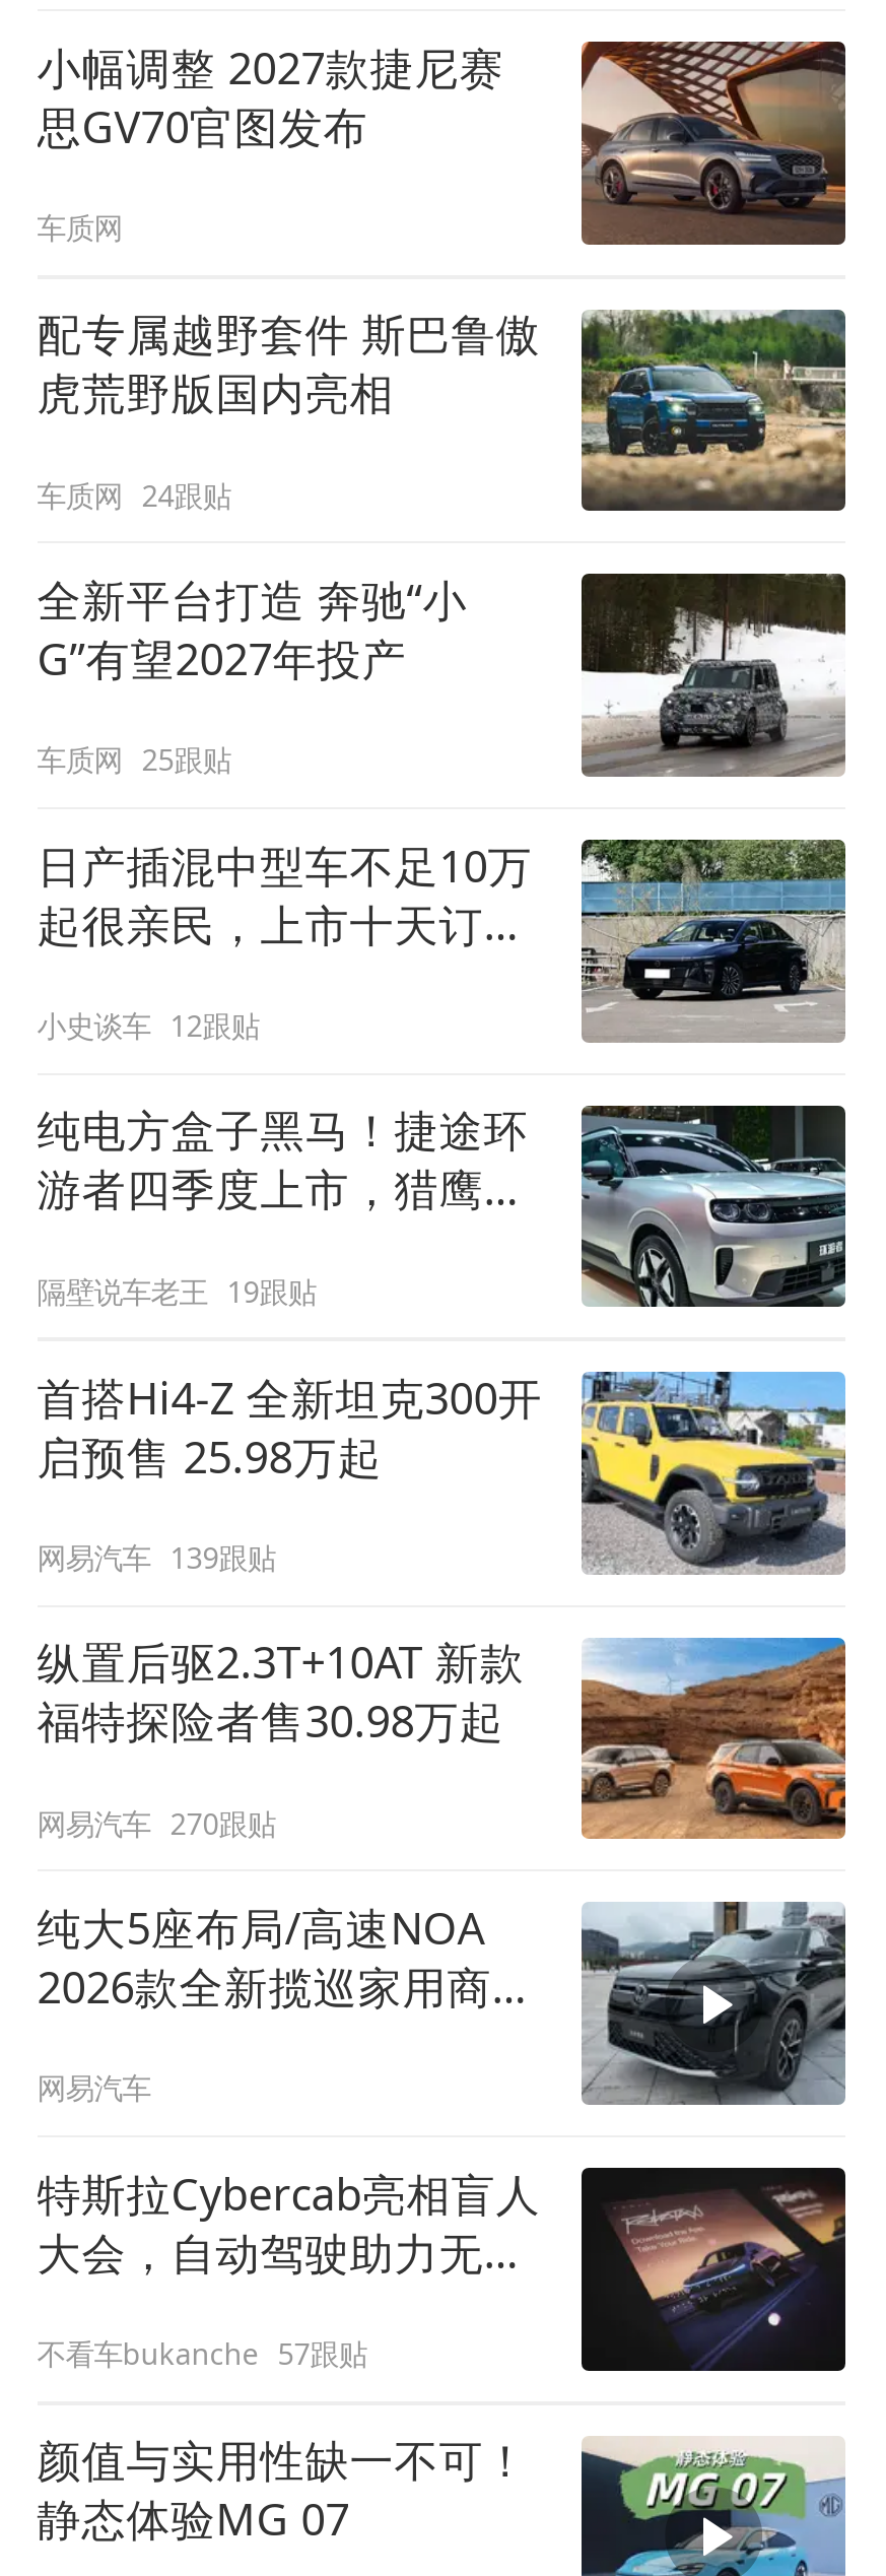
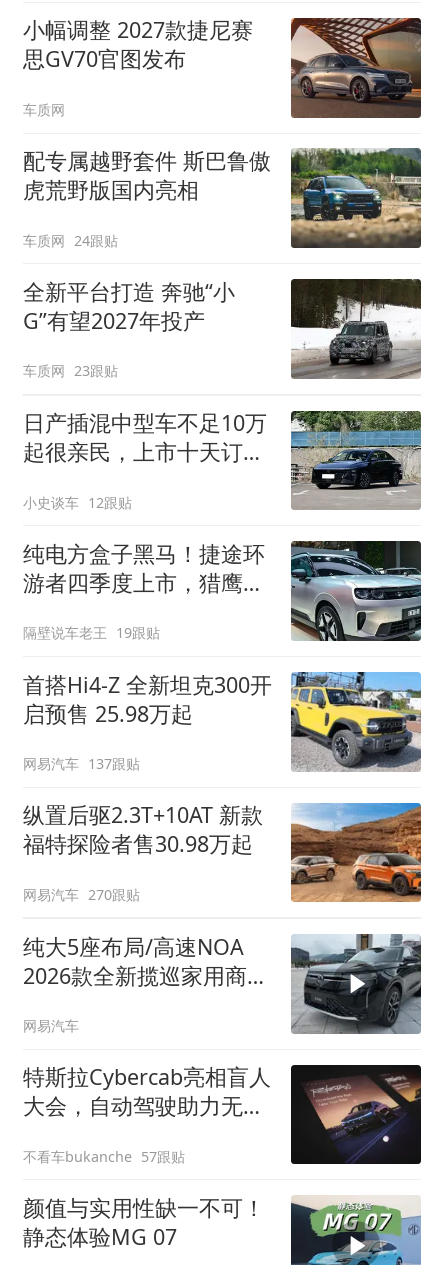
[37,741,231,779] 车质网 25跟贴 -> [23,361,118,380] 车质网 23跟贴
[37,1538,276,1577] 网易汽车 139跟贴 -> [23,754,140,773] 网易汽车 137跟贴

